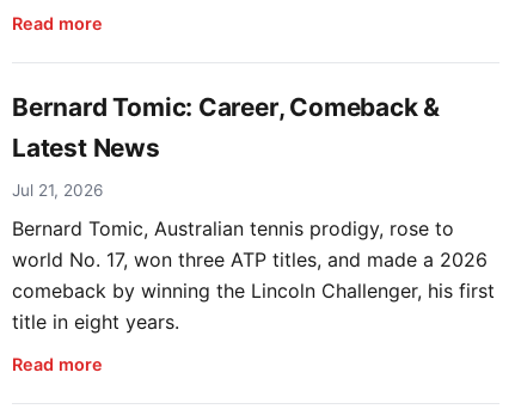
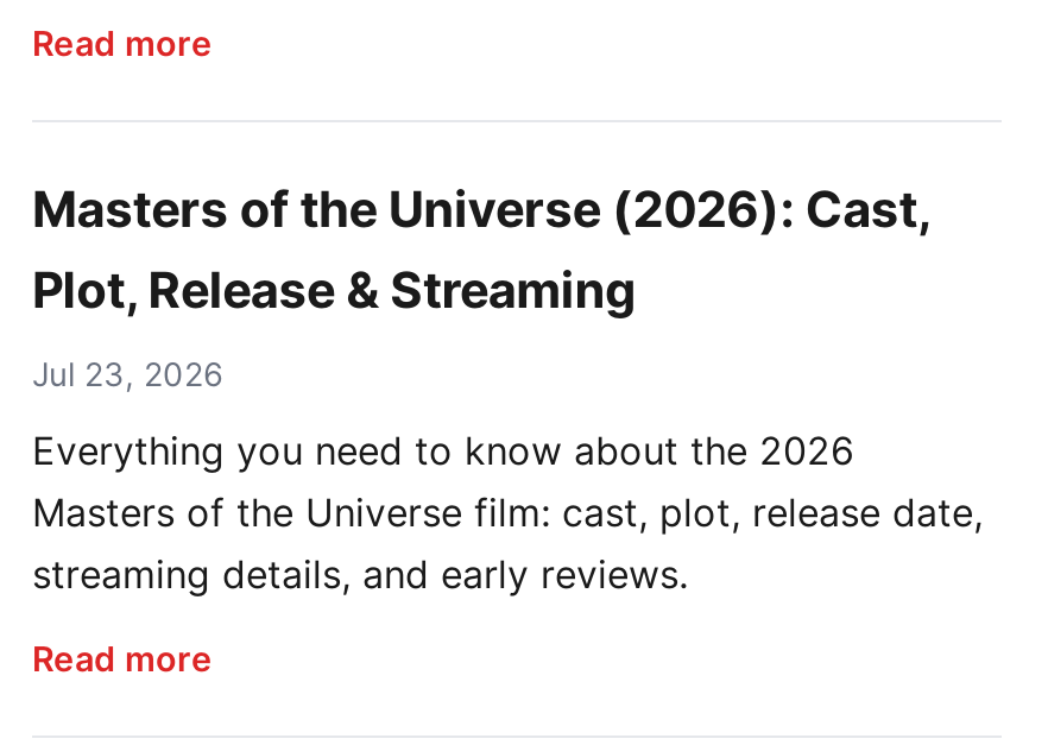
[12,92,440,163] Bernard Tomic: Career, Comeback & | Latest News -> [32,180,929,320] Masters of the Universe (2026): Cast, | Plot, Release & Streaming
[12,180,103,199] Jul 21, 2026 -> [32,354,222,392] Jul 23, 2026
[12,216,495,333] Bernard Tomic, Australian tennis prodigy, rose to | world No. 17, won three ATP titles, and made a 2026 | comeback by winning the Lincoln Challenger, his first | title in eight years. -> [32,426,983,597] Everything you need to know about the 2026 | Masters of the Universe film: cast, plot, release date, | streaming details, and early reviews.

